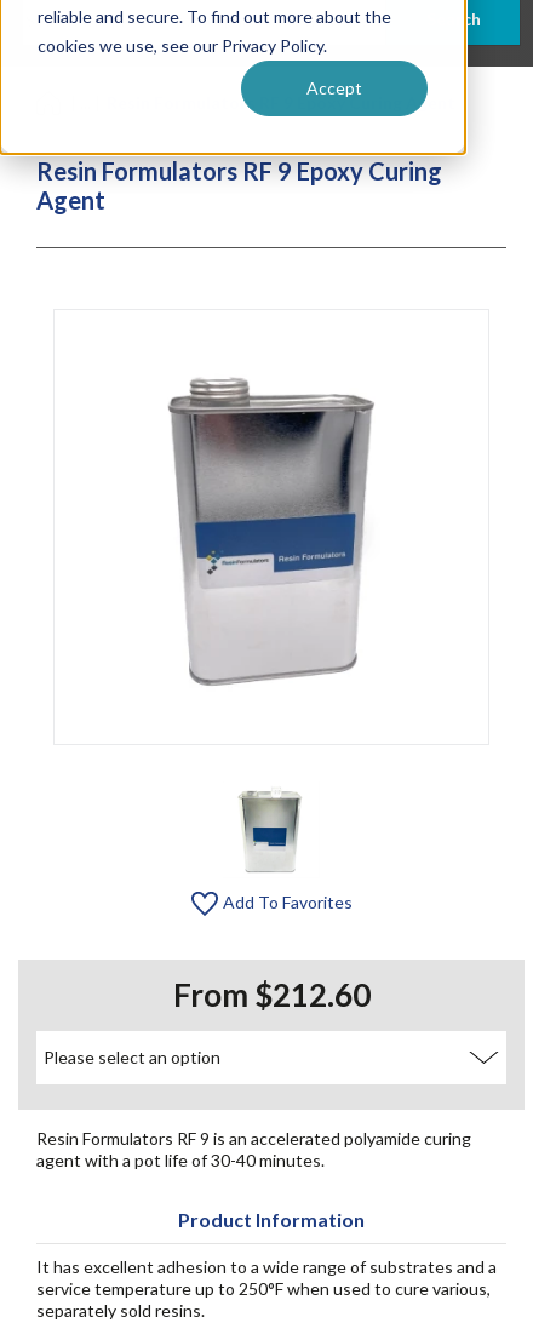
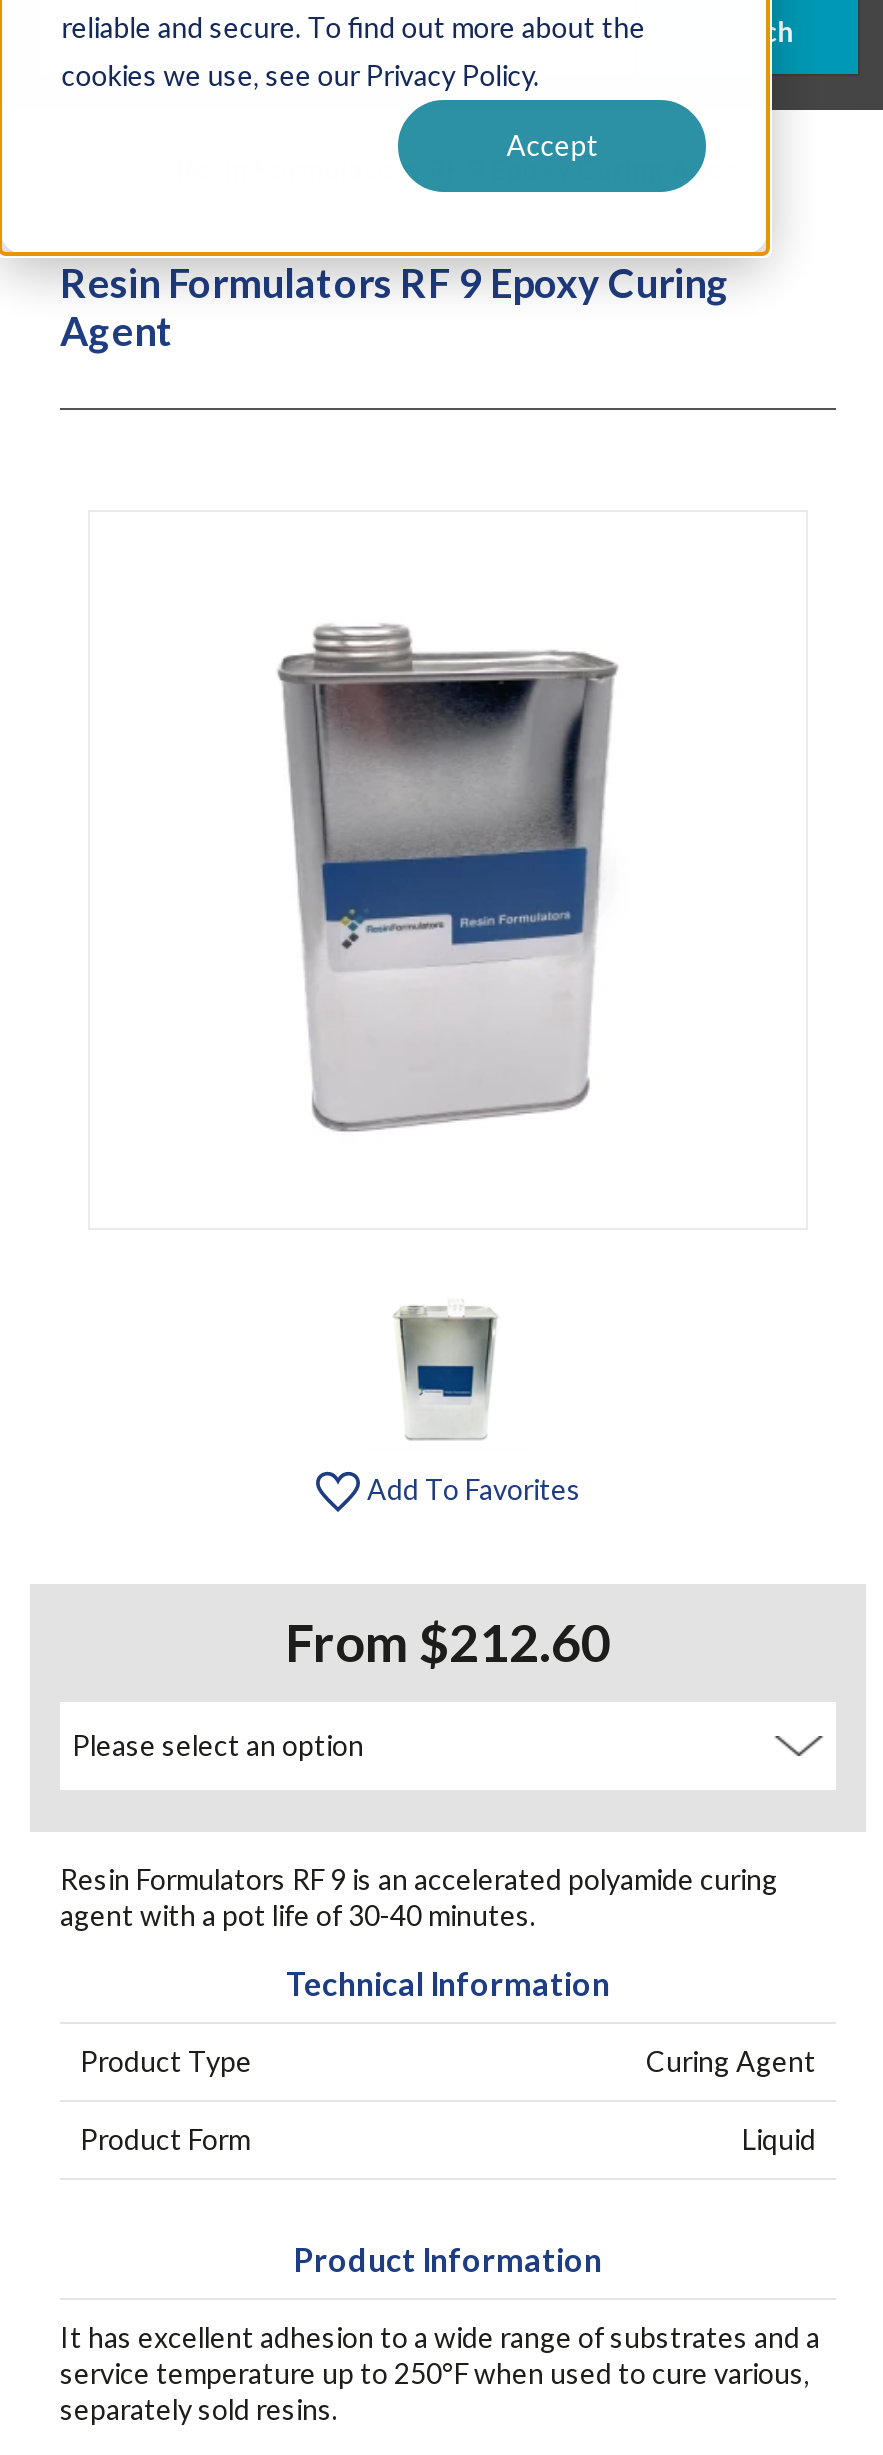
none -> [80,1964,816,2156] Technical Information | Product Type | Curing Agent | Product Form | Liquid

